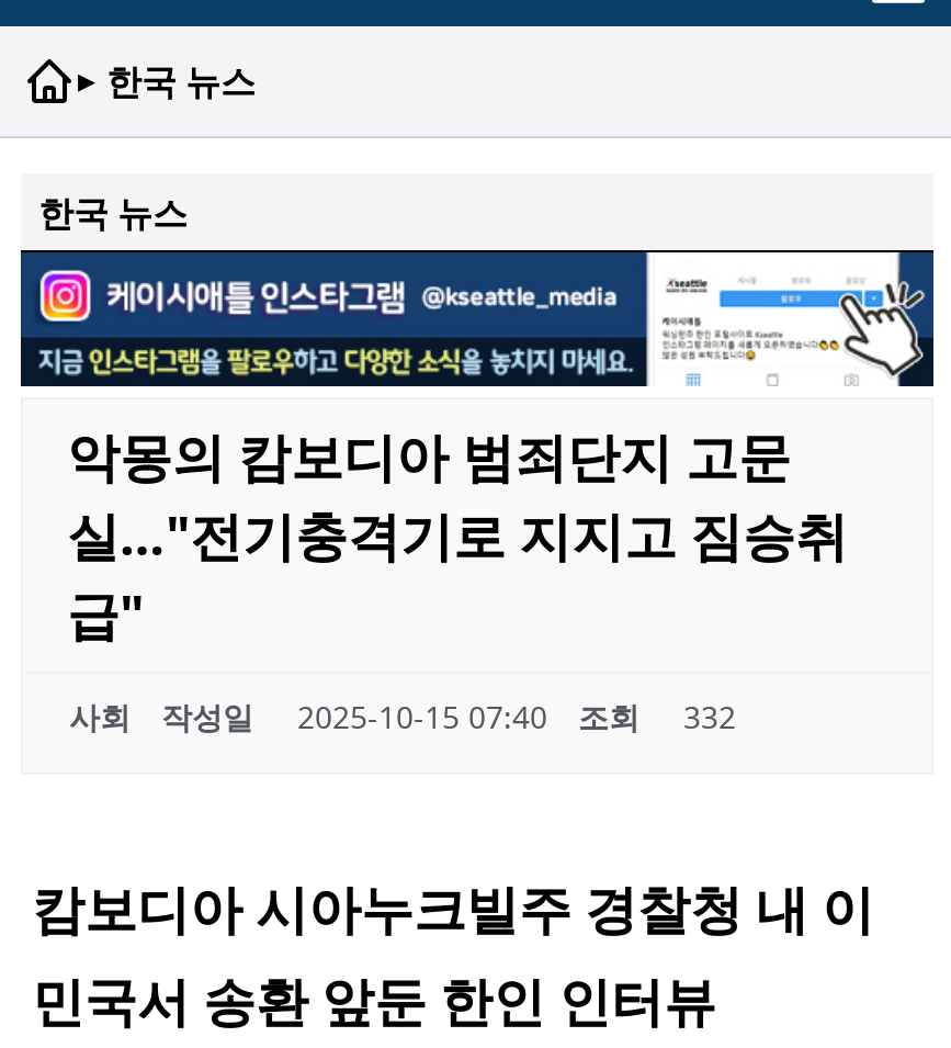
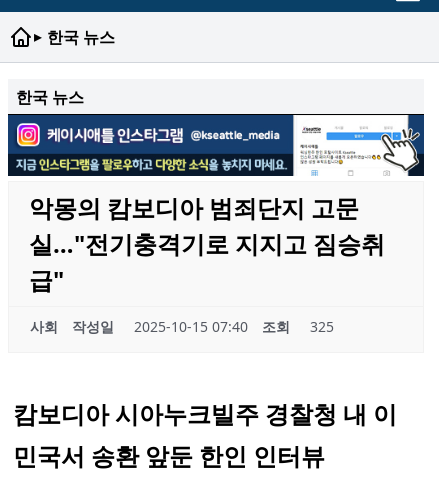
[69,697,736,739] 사회 작성일 2025-10-15 07:40 조회 332 -> [30,317,334,336] 사회 작성일 2025-10-15 07:40 조회 325

